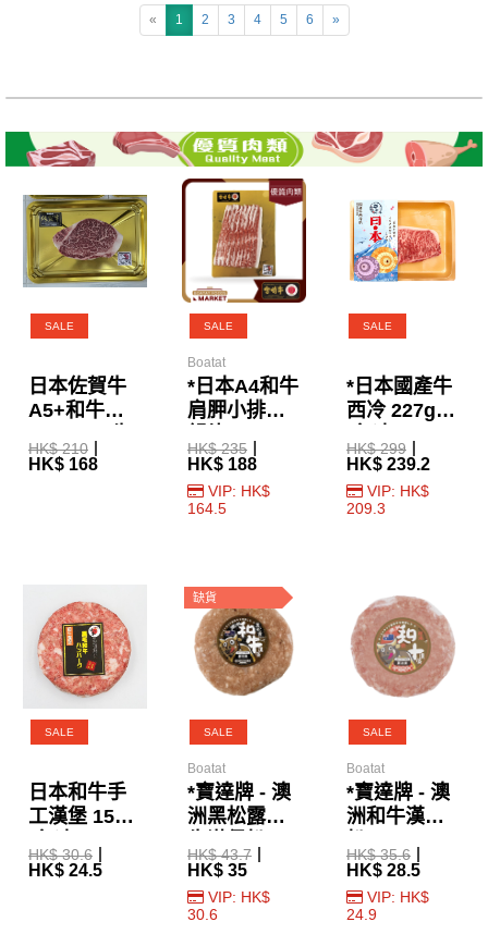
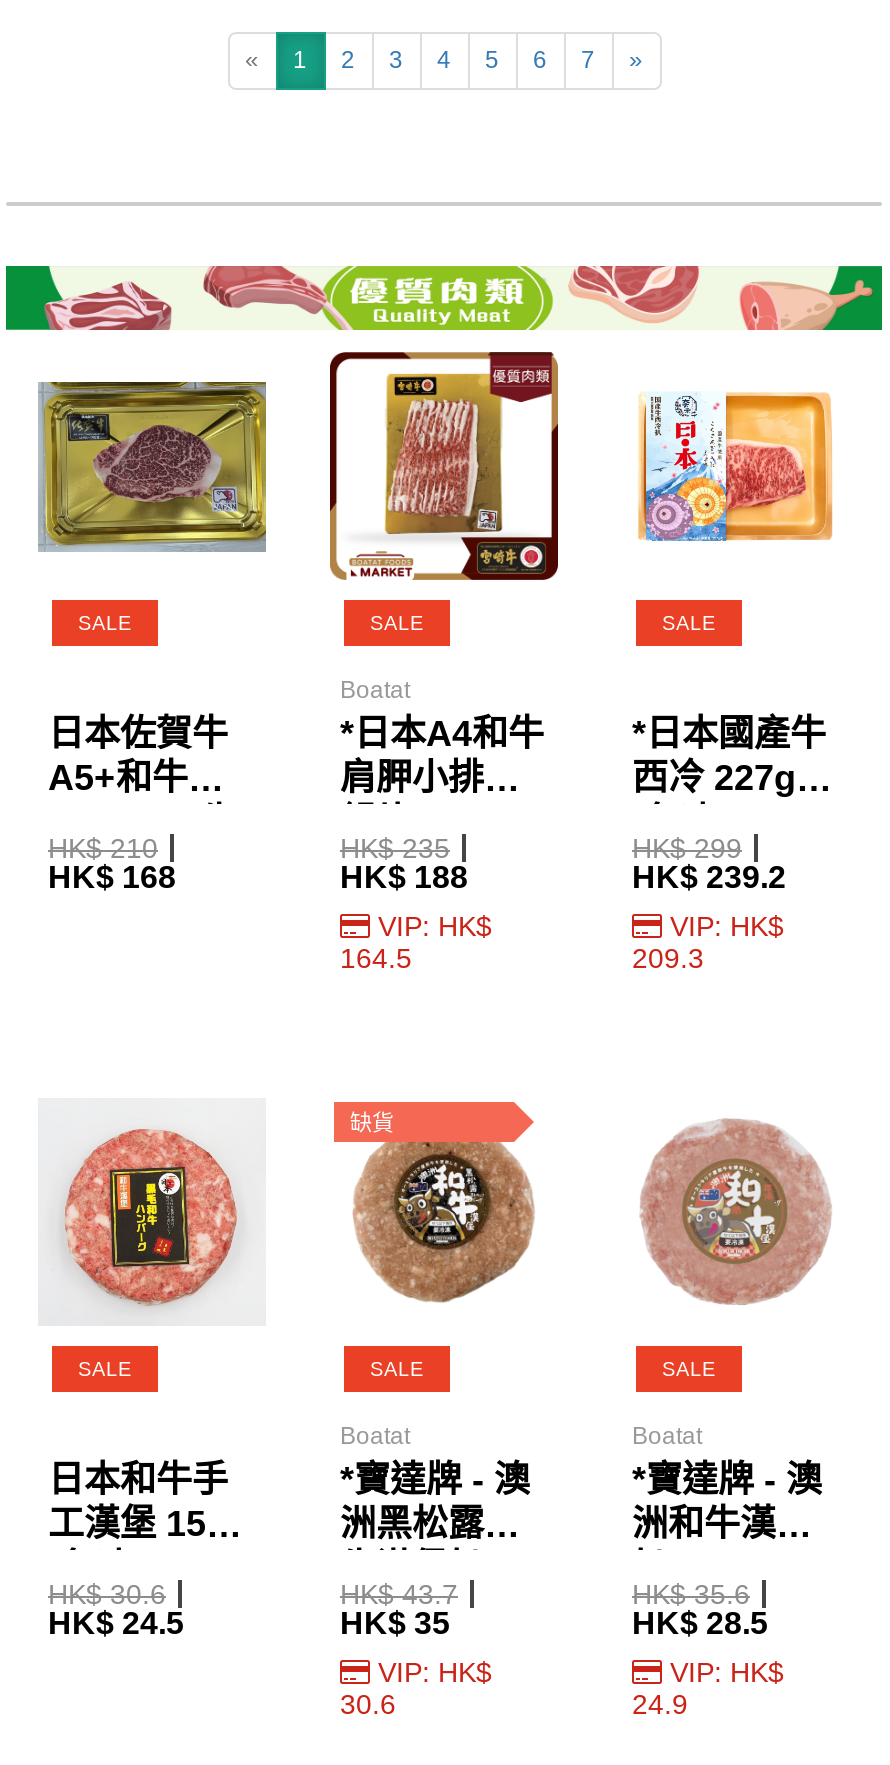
none -> [581,46,595,74] 7

